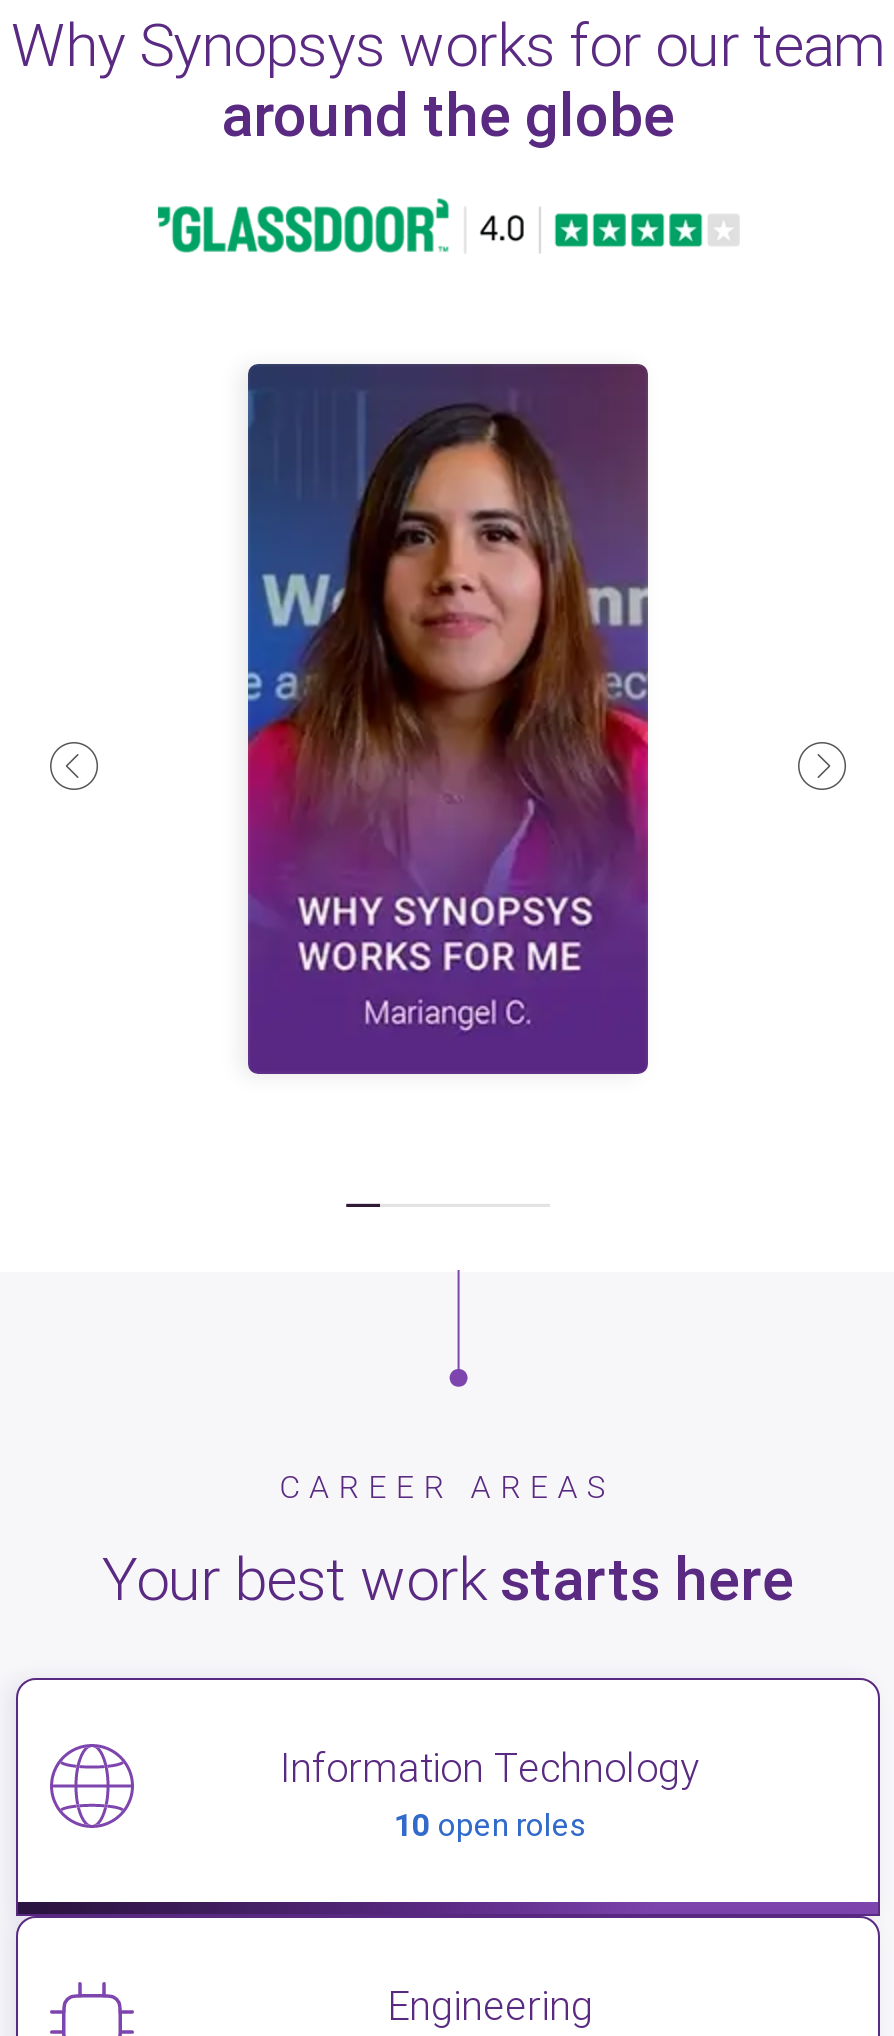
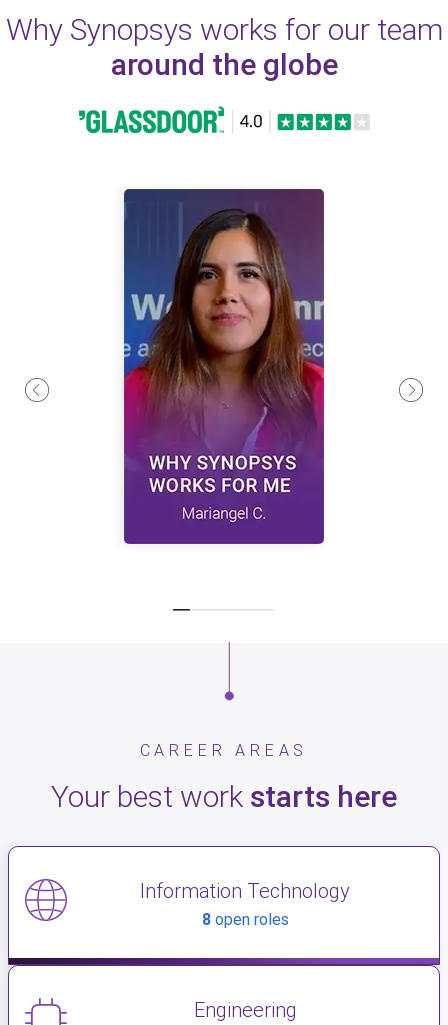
[394,1806,586,1844] 10 open roles -> [201,910,288,929] 8 open roles

